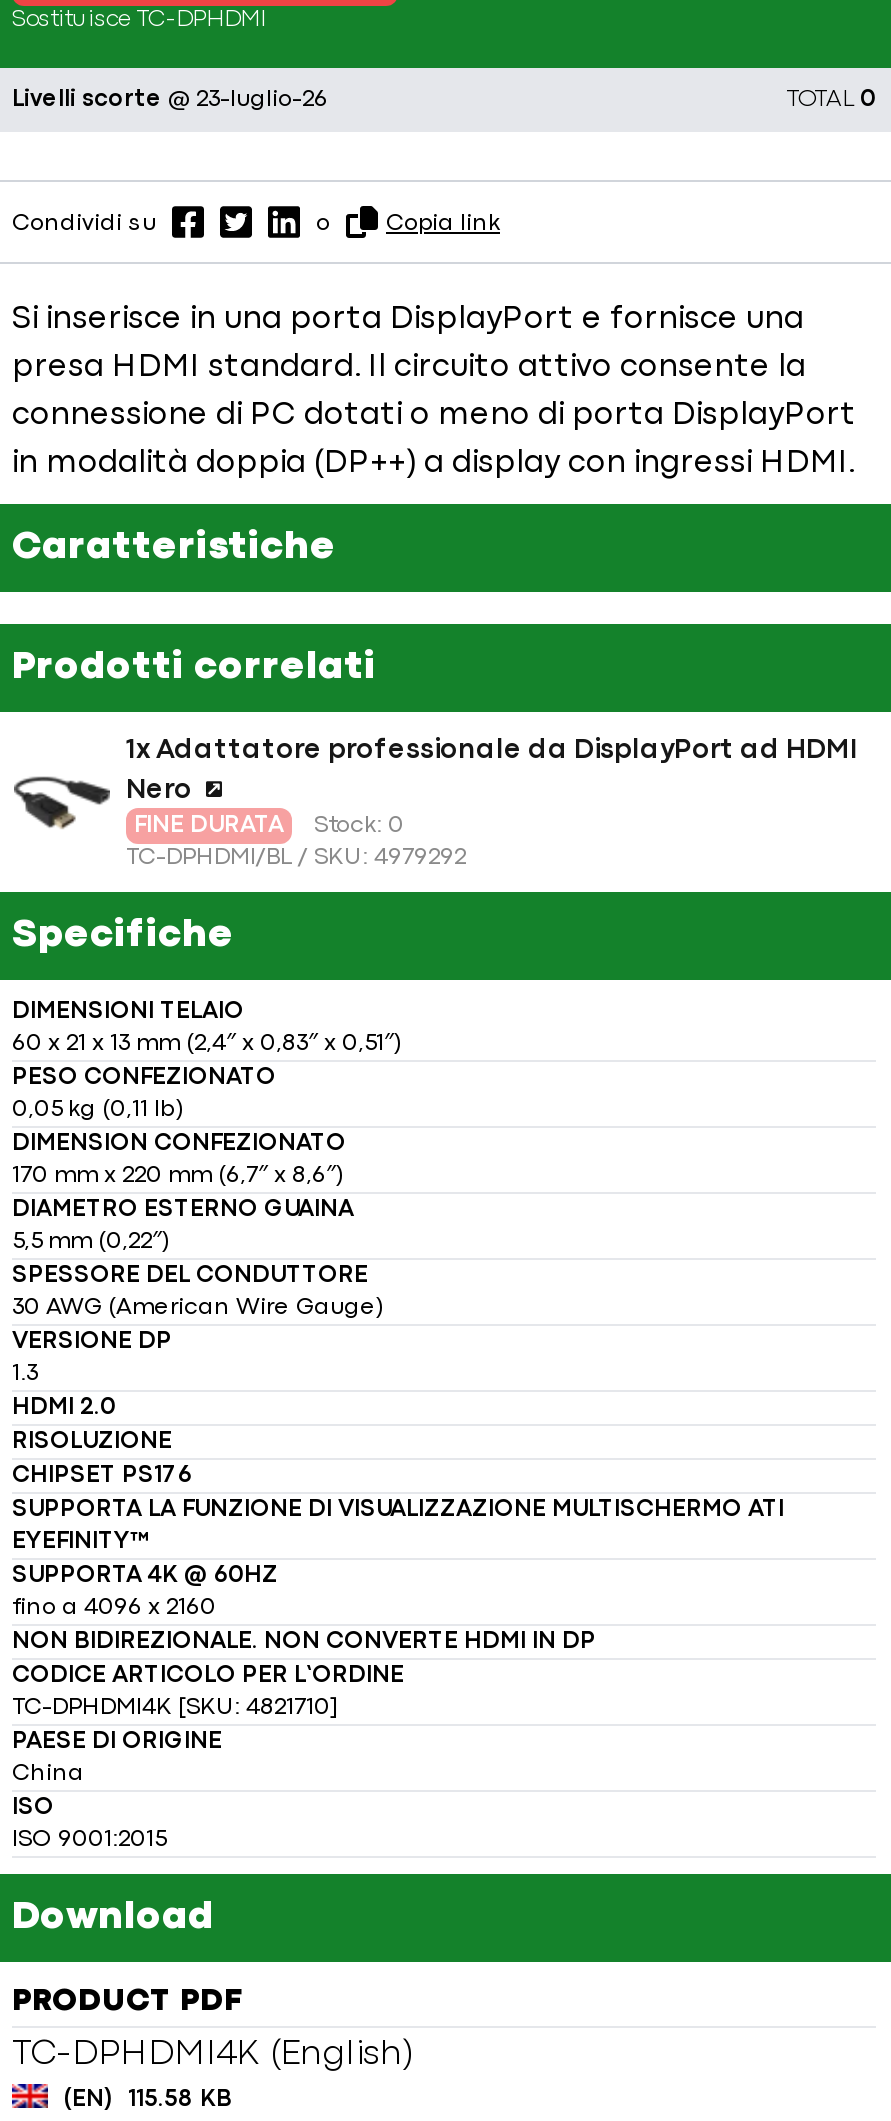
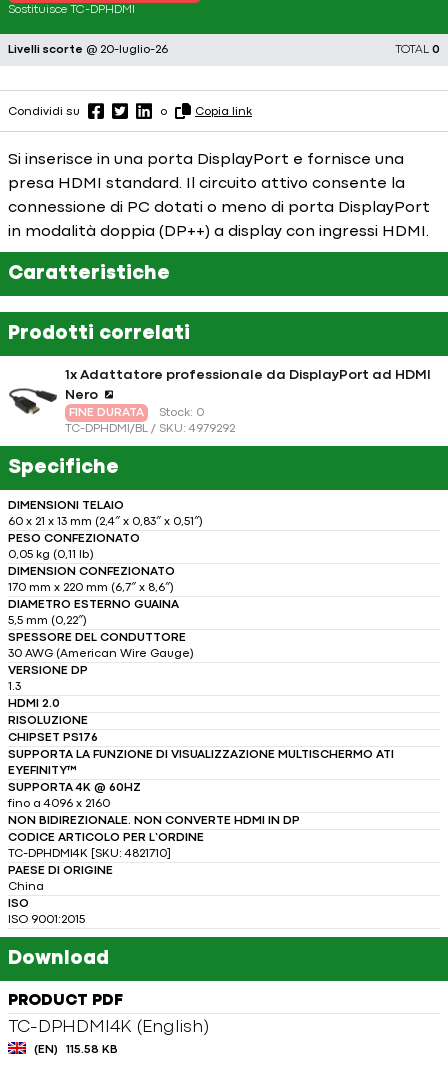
[12,90,328,110] Livelli scorte @ 23-luglio-26 -> [8,45,168,55] Livelli scorte @ 20-luglio-26

